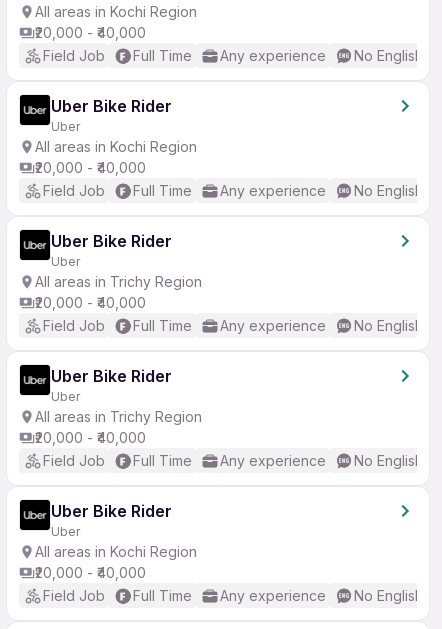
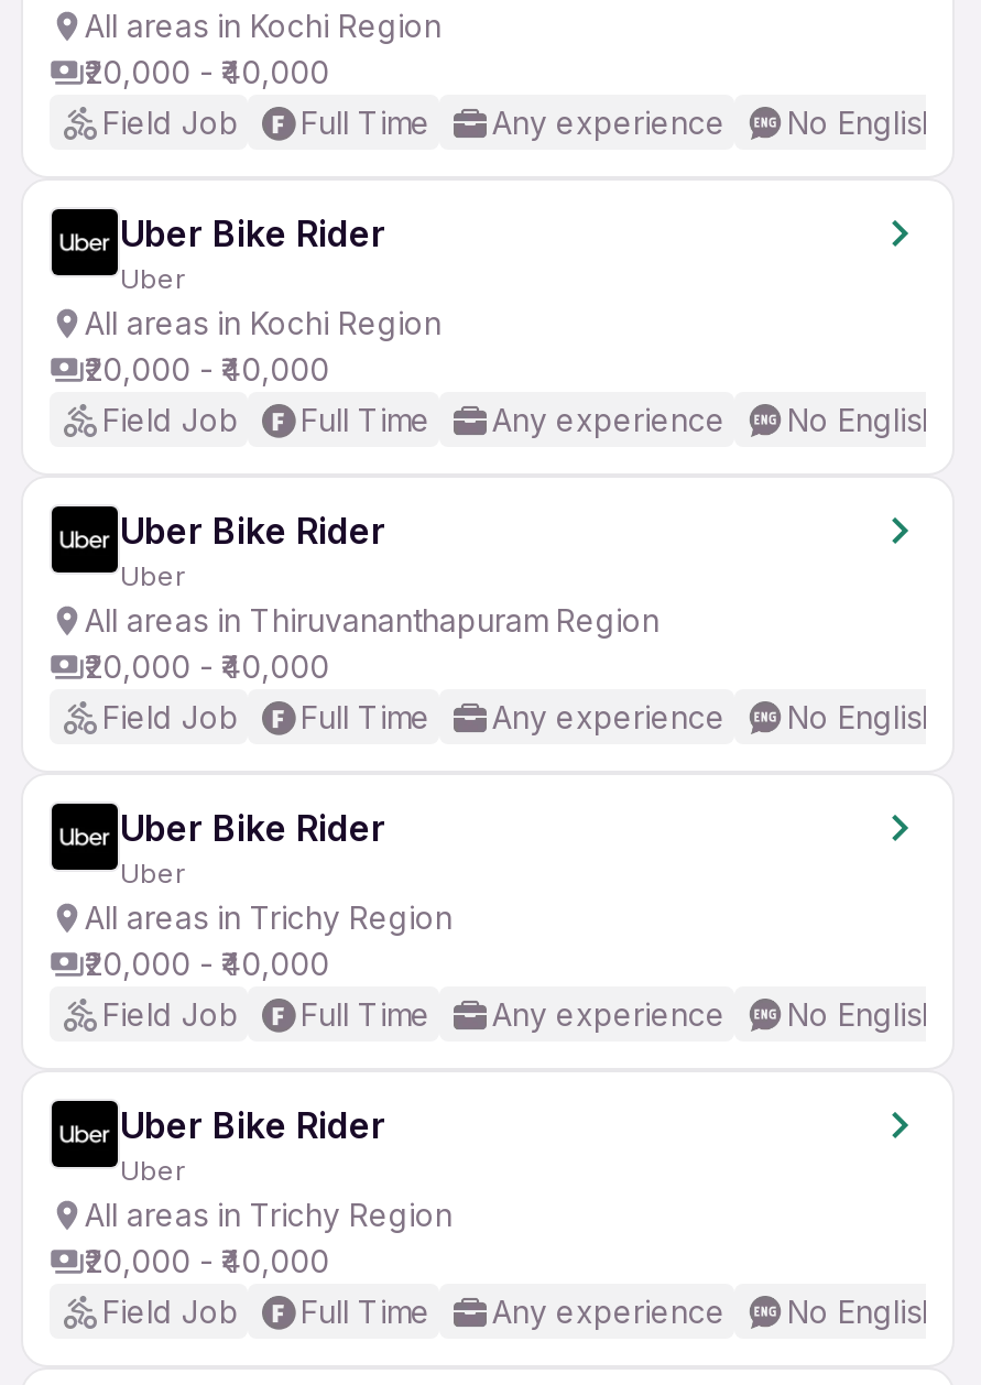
[35,273,202,290] All areas in Trichy Region -> [85,601,660,639] All areas in Thiruvananthapuram Region
[35,543,197,560] All areas in Kochi Region -> [85,1196,453,1233] All areas in Trichy Region

